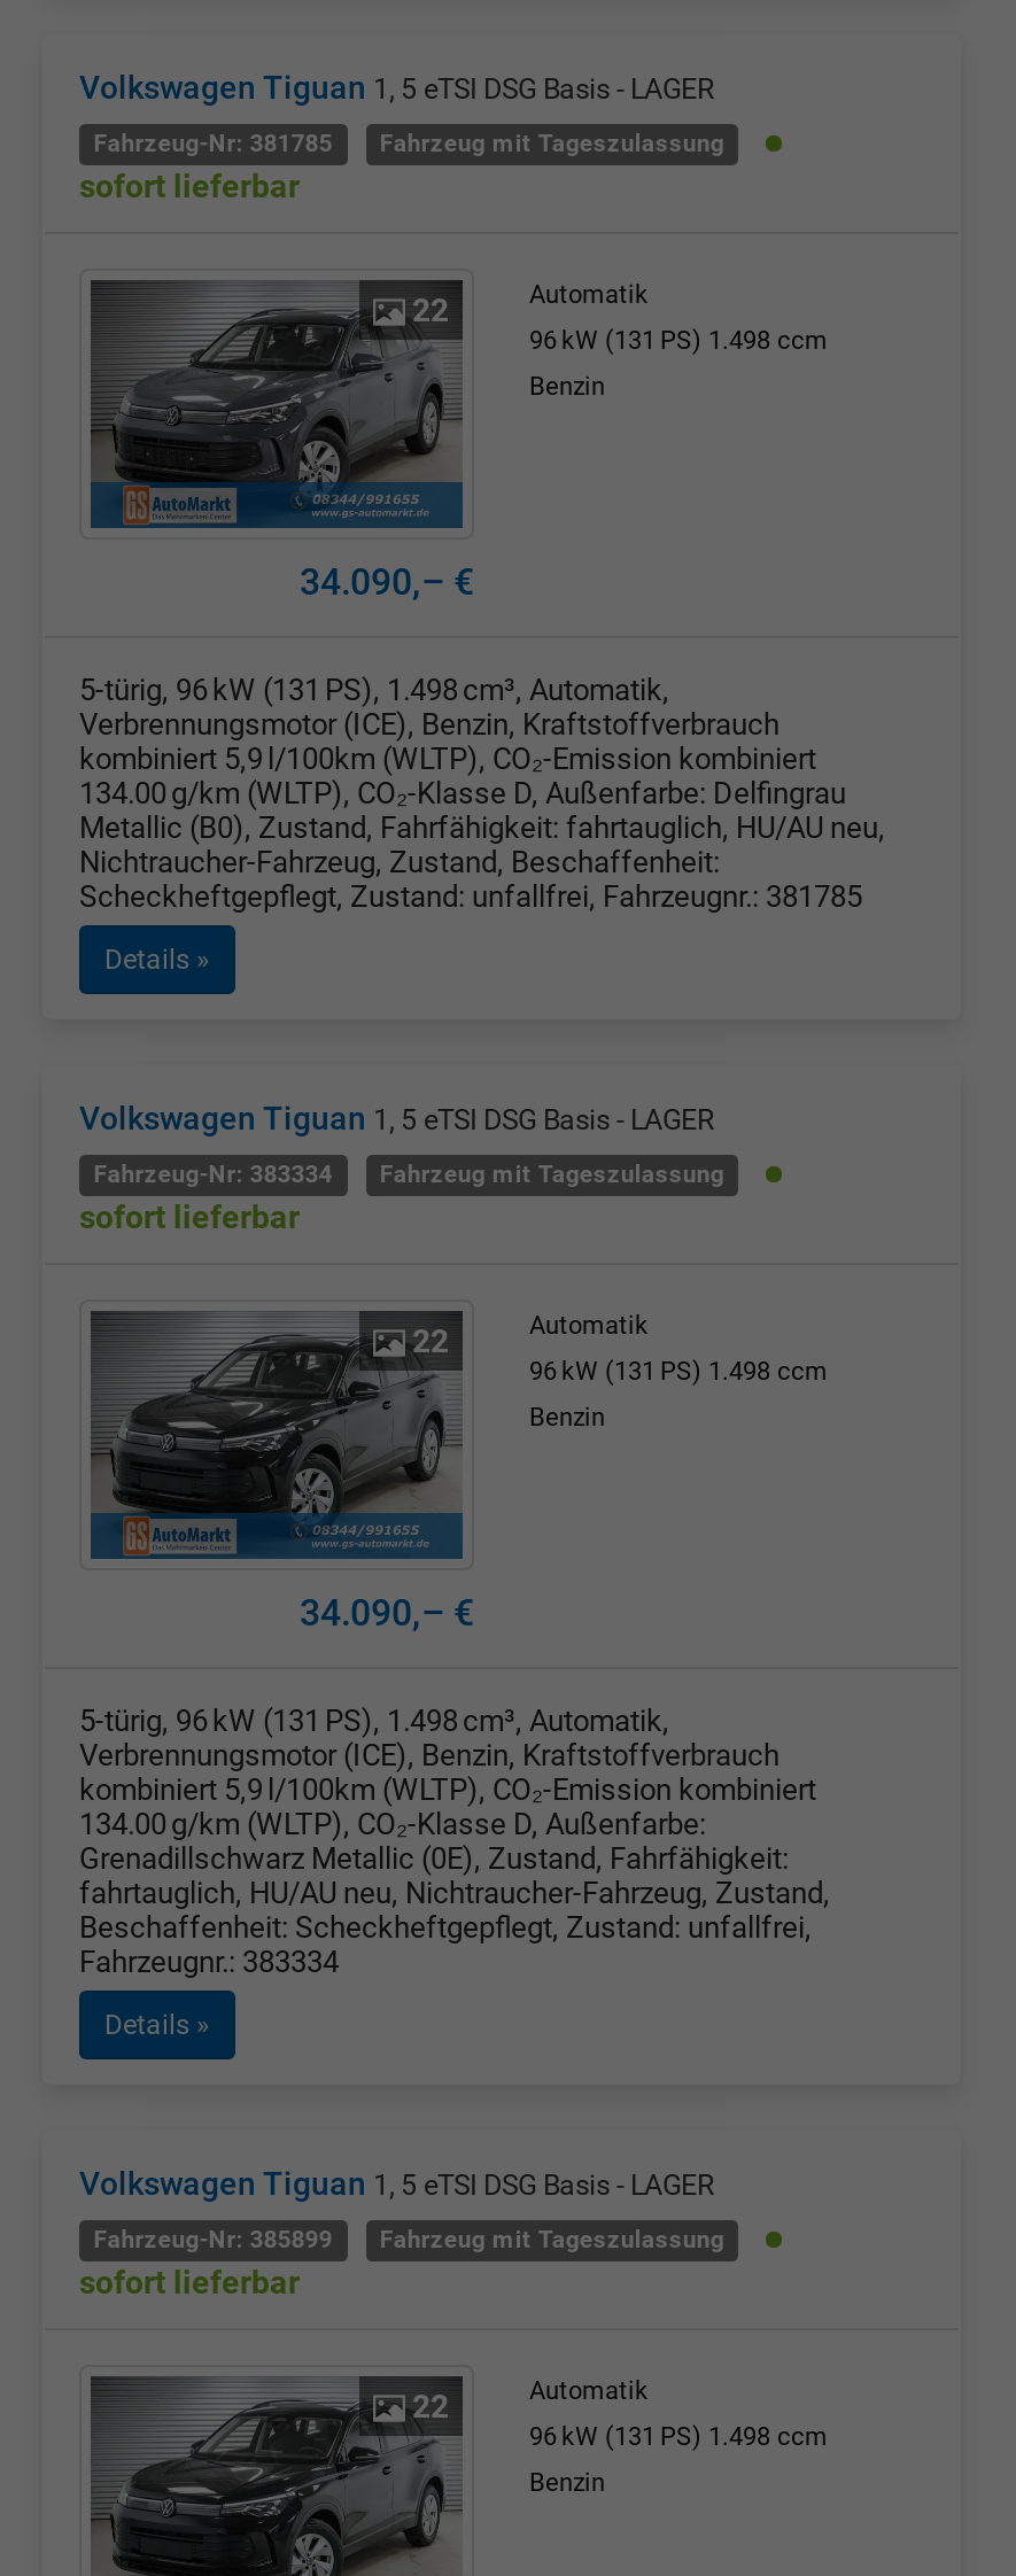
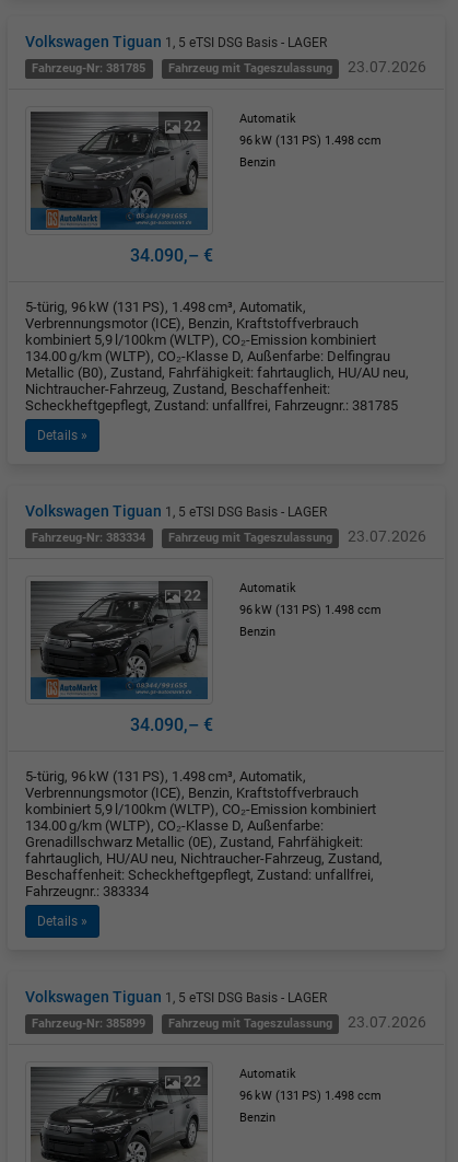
[79,168,300,205] sofort lieferbar -> [348,58,427,76] 23.07.2026
[79,1198,300,1235] sofort lieferbar -> [348,527,427,545] 23.07.2026
[79,2263,300,2300] sofort lieferbar -> [348,1013,427,1030] 23.07.2026

